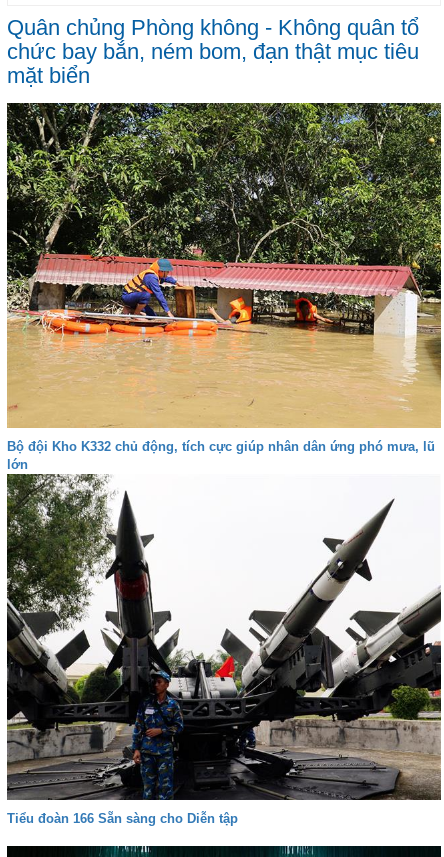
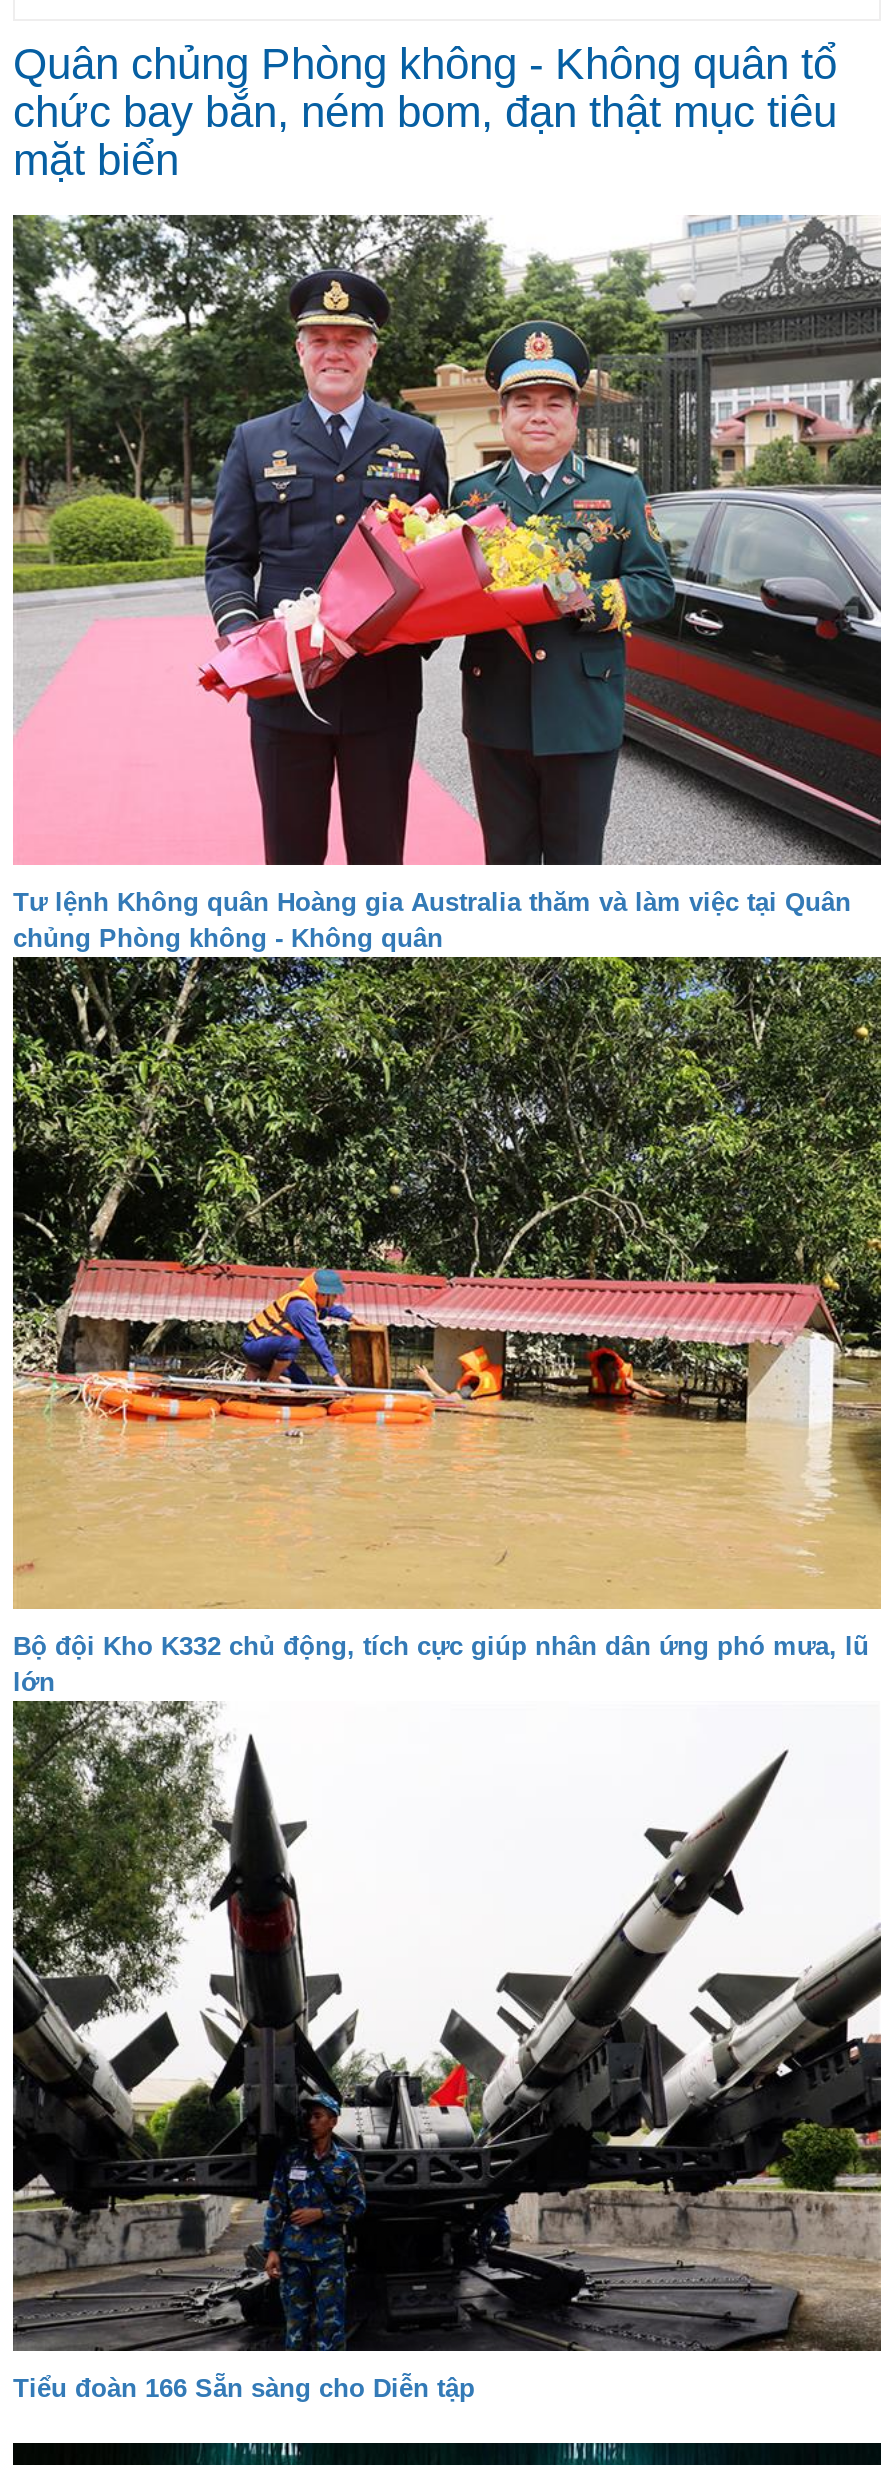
none -> [11,213,883,954] [image] | Tư lệnh Không quân Hoàng gia Australia thăm và làm việc tại Quân | chủng Phòng không - Không quân

